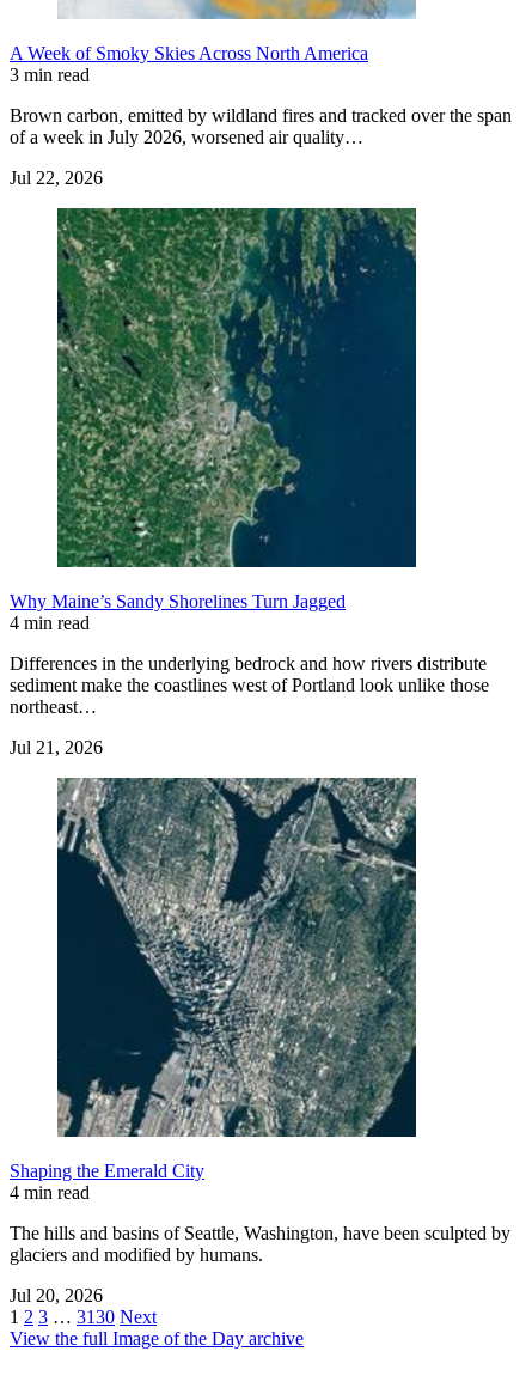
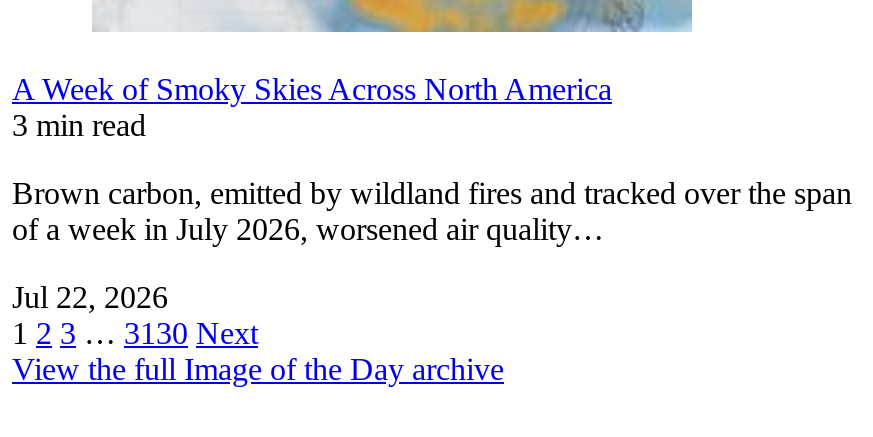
[10,207,489,758] [image] | Why Maine’s Sandy Shorelines Turn Jagged | 4 min read | Differences in the underlying bedrock and how rivers distribute | sediment make the coastlines west of Portland look unlike those | northeast… | Jul 21, 2026 -> none
[10,777,510,1306] [image] | Shaping the Emerald City | 4 min read | The hills and basins of Seattle, Washington, have been sculpted by | glaciers and modified by humans. | Jul 20, 2026 -> none

